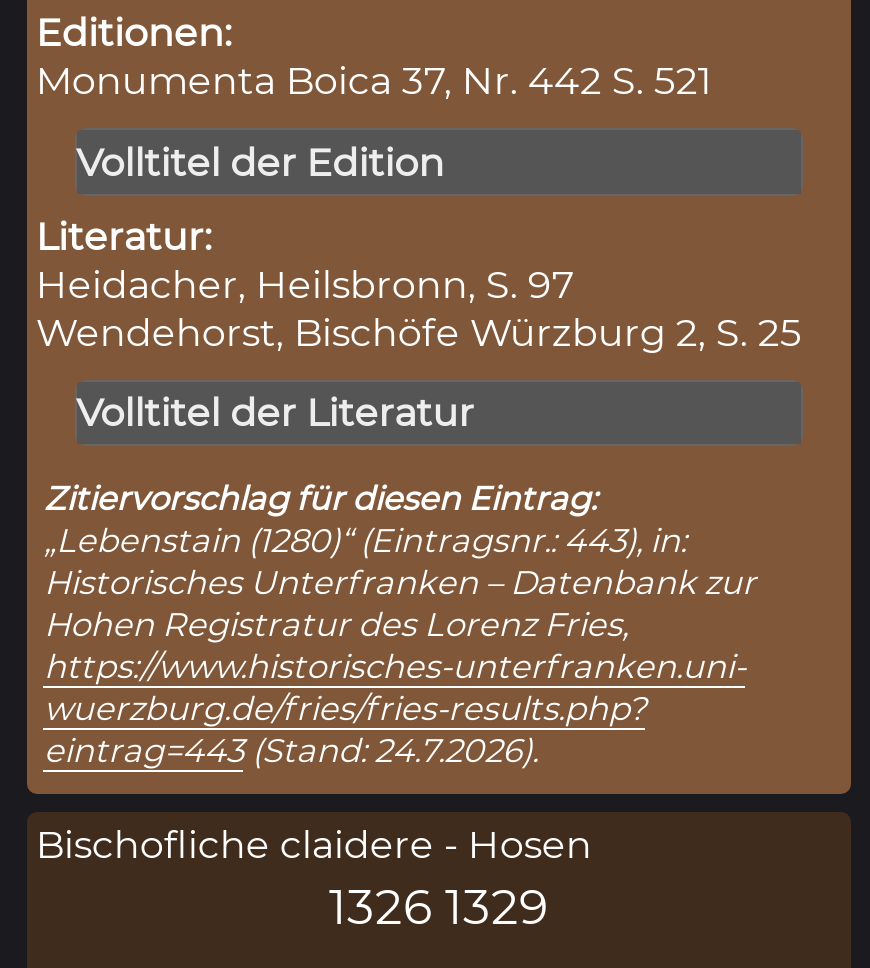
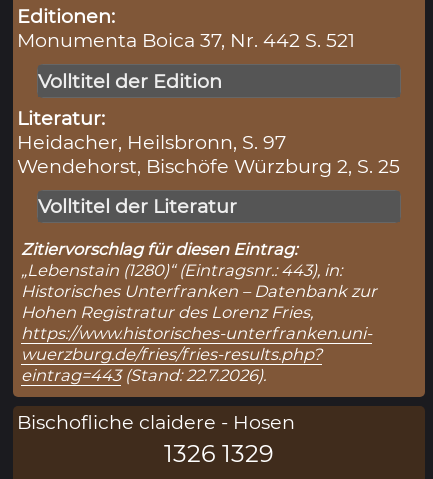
[44,730,538,770] eintrag=443(Stand: 24.7.2026). -> [21,365,266,385] eintrag=443(Stand: 22.7.2026).

